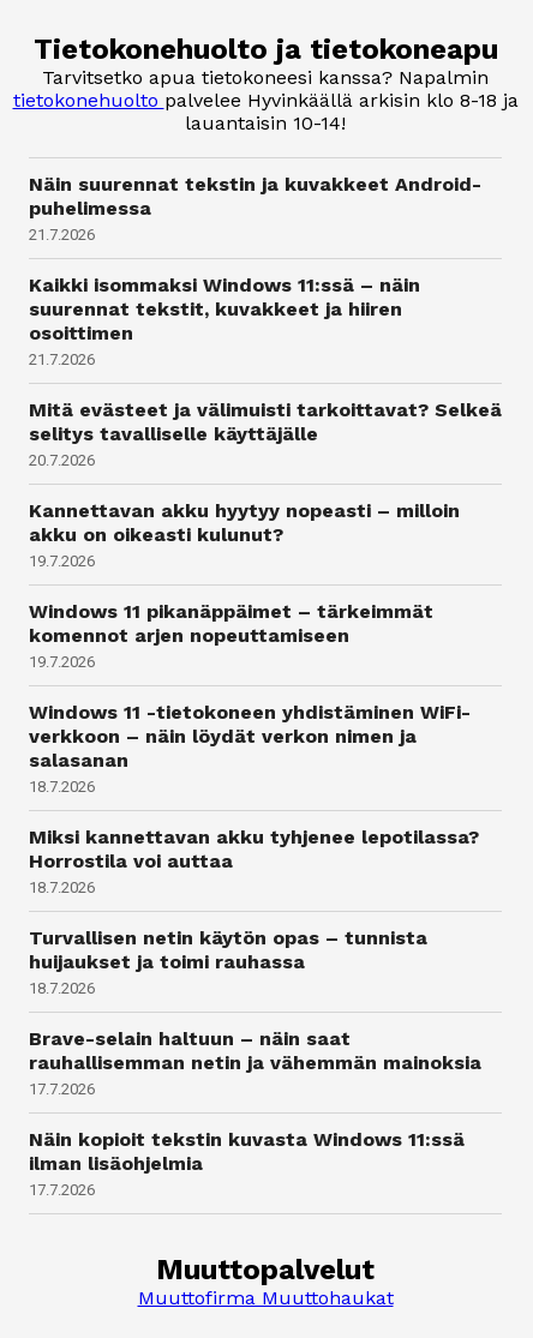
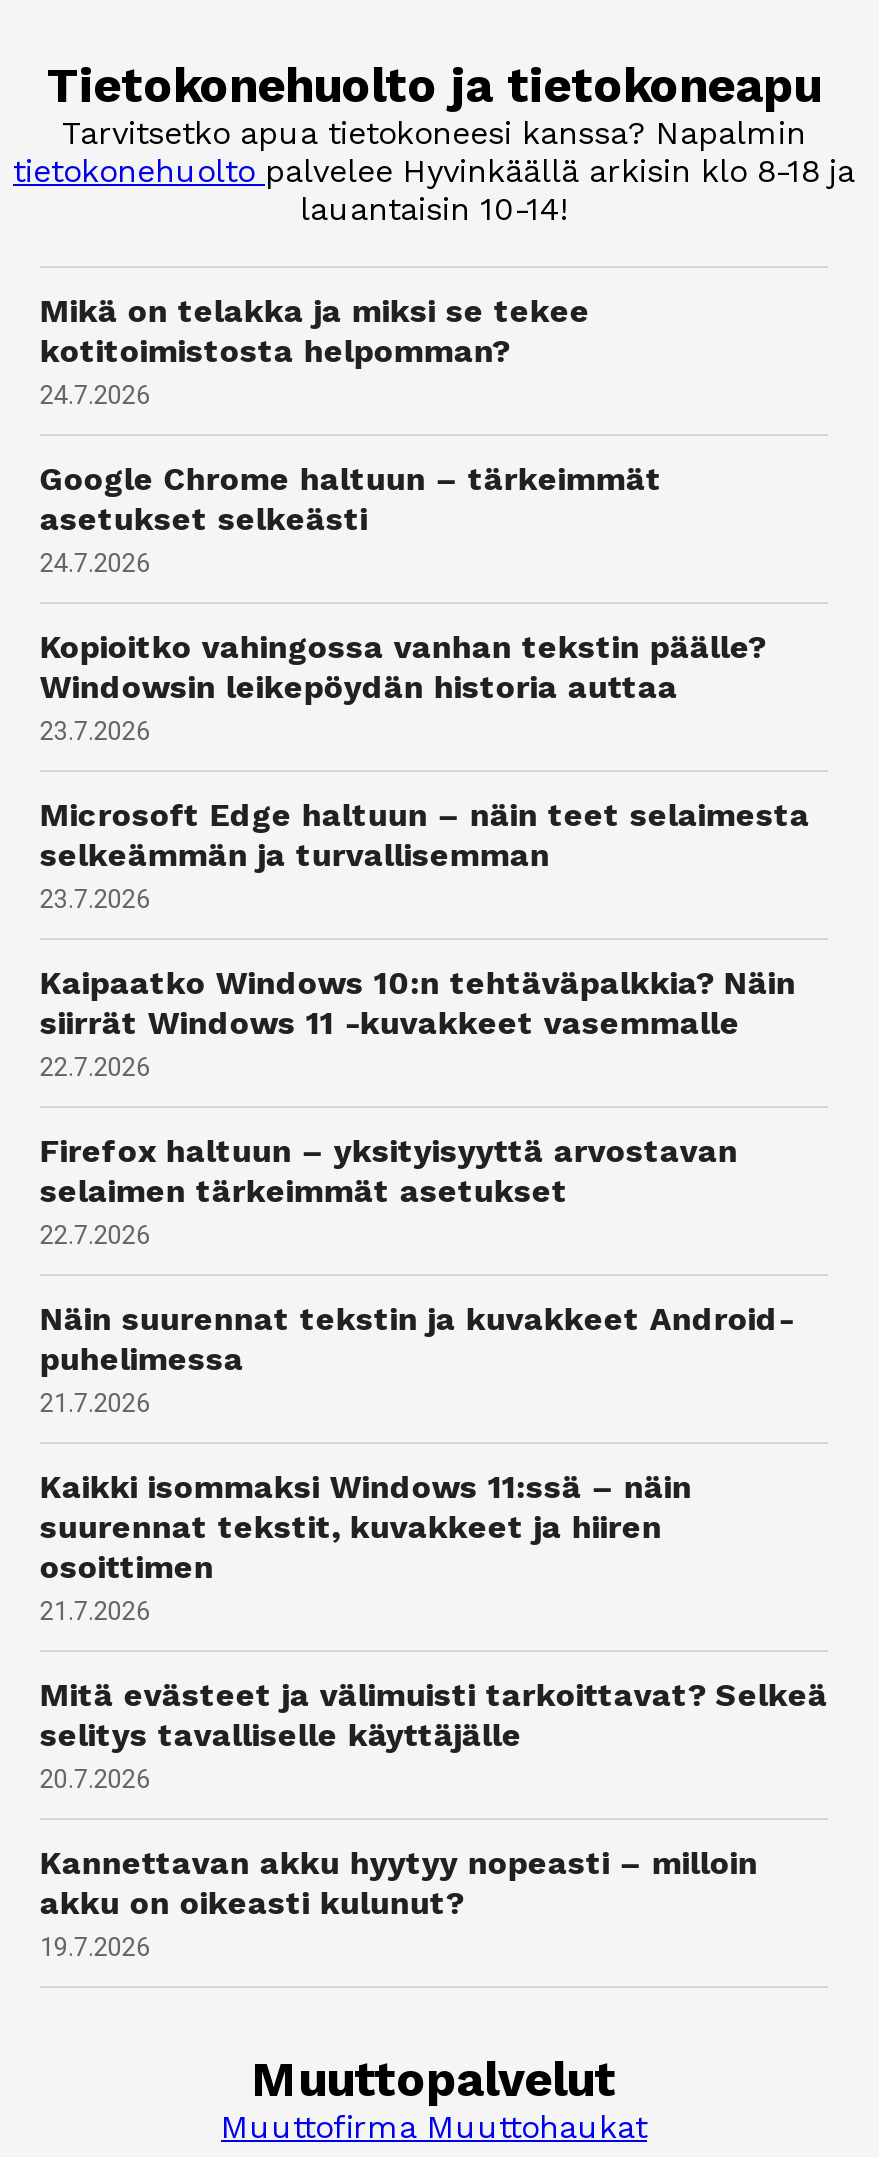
none -> [40,291,810,1249] Mikä on telakka ja miksi se tekee | kotitoimistosta helpomman? | 24.7.2026 | Google Chrome haltuun – tärkeimmät | asetukset selkeästi | 24.7.2026 | Kopioitko vahingossa vanhan tekstin päälle? | Windowsin leikepöydän historia auttaa | 23.7.2026 | Microsoft Edge haltuun – näin teet selaimesta | selkeämmän ja turvallisemman | 23.7.2026 | Kaipaatko Windows 10:n tehtäväpalkkia? Näin | siirrät Windows 11 -kuvakkeet vasemmalle | 22.7.2026 | Firefox haltuun – yksityisyyttä arvostavan | selaimen tärkeimmät asetukset | 22.7.2026
moved [29,172,502,570] -> [40,1299,828,1961]: Näin suurennat tekstin ja kuvakkeet Android- | puhelimessa | 21.7.2026 | ... | akku on oikeasti kulunut? | 19.7.2026
[29,600,481,1198] Windows 11 pikanäppäimet – tärkeimmät | komennot arjen nopeuttamiseen | 19.7.2026 | Windows 11 -tietokoneen yhdistäminen WiFi- | verkkoon – näin löydät verkon nimen ja | salasanan | 18.7.2026 | Miksi kannettavan akku tyhjenee lepotilassa? | Horrostila voi auttaa | 18.7.2026 | Turvallisen netin käytön opas – tunnista | huijaukset ja toimi rauhassa | 18.7.2026 | Brave-selain haltuun – näin saat | rauhallisemman netin ja vähemmän mainoksia | 17.7.2026 | Näin kopioit tekstin kuvasta Windows 11:ssä | ilman lisäohjelmia | 17.7.2026 -> none

